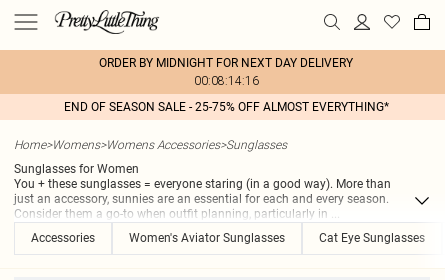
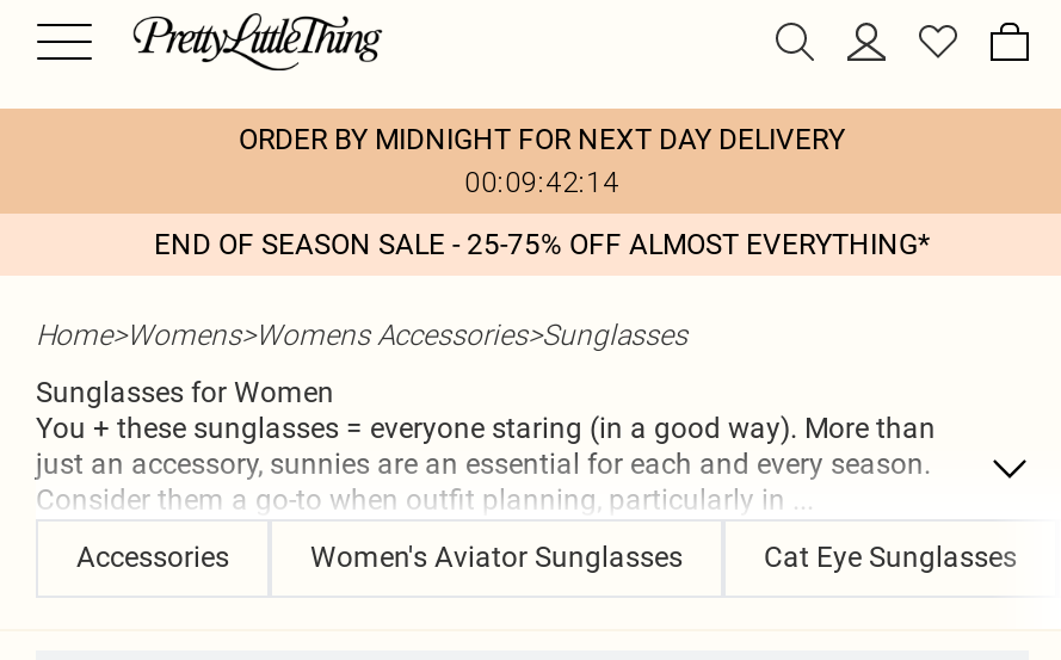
[193,73,258,88] 00:08:14:16 -> [464,164,619,199] 00:09:42:14

